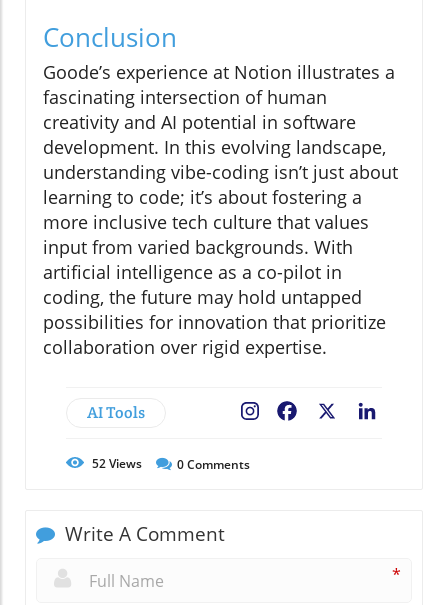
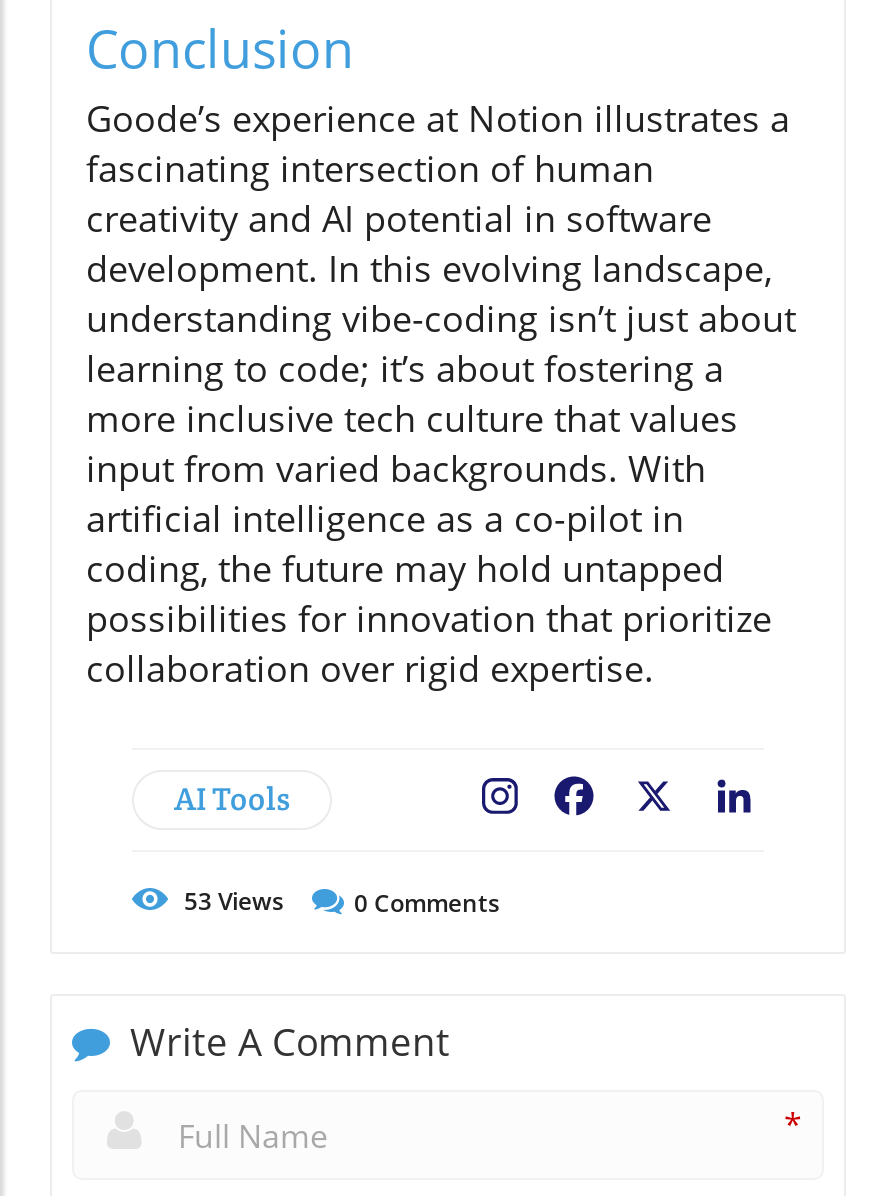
[92,455,142,472] 52 Views -> [184,884,284,918] 53 Views

